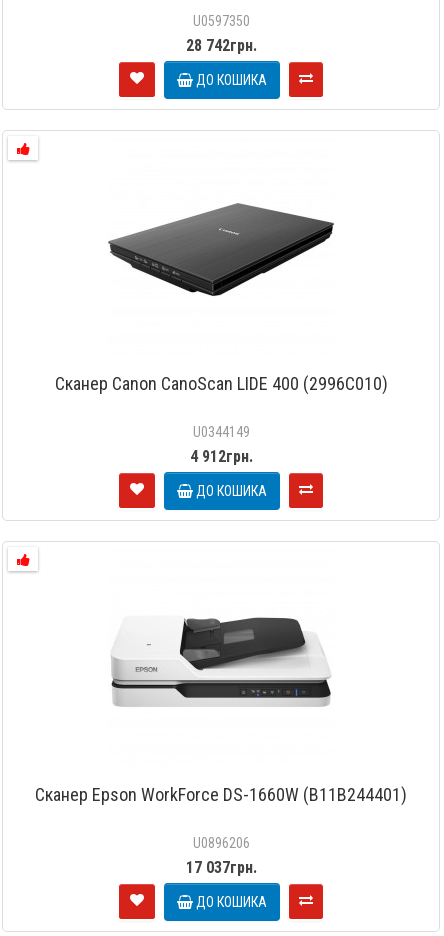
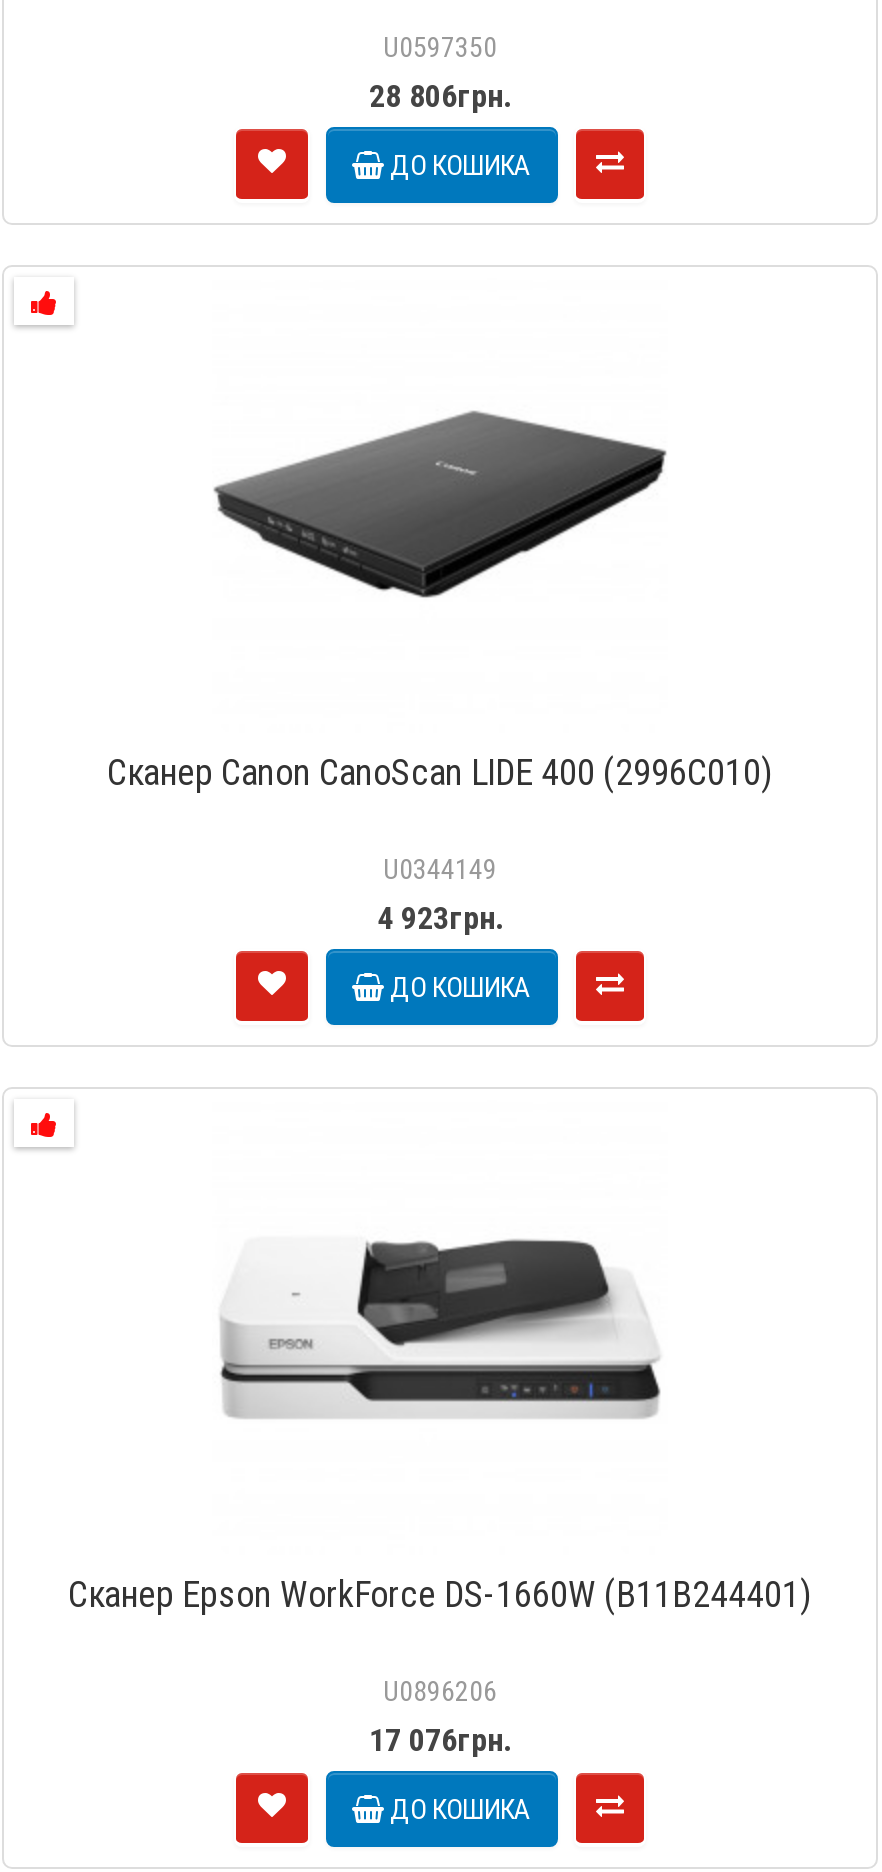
[185,36,256,55] 28 742грн. -> [369,78,511,116] 28 806грн.
[189,447,252,466] 4 912грн. -> [377,900,503,938] 4 923грн.
[185,858,256,877] 17 037грн. -> [369,1722,511,1760] 17 076грн.

